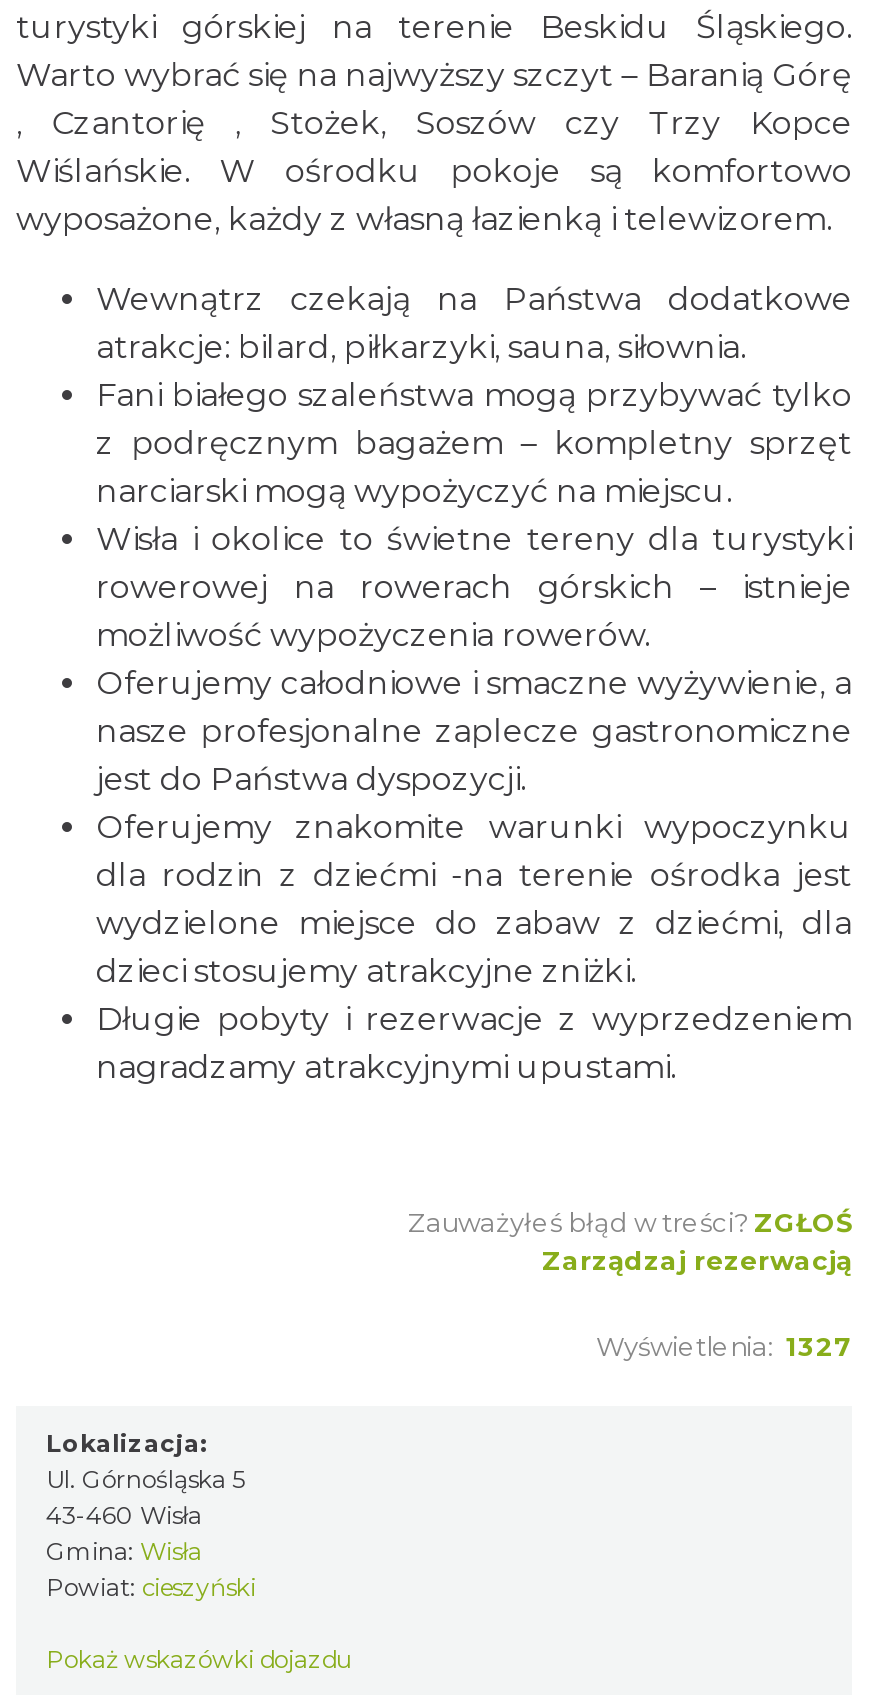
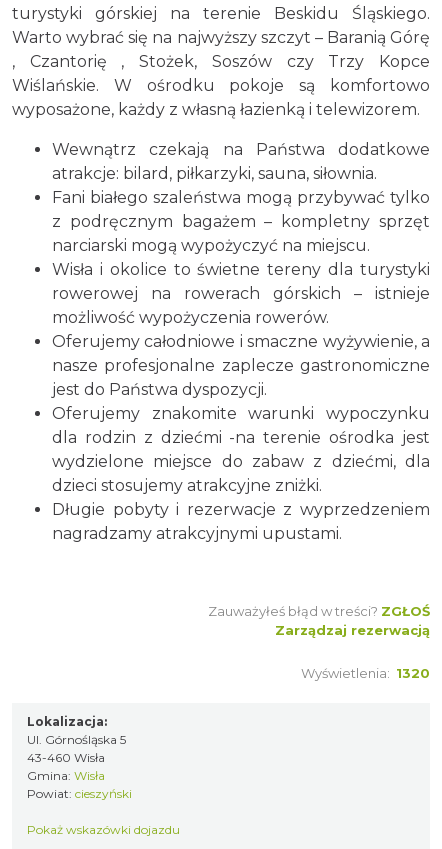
[596,1330,852,1362] Wyświetlenia: 1327 -> [301,665,430,681] Wyświetlenia: 1320

